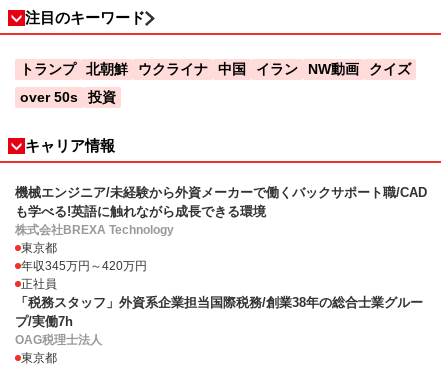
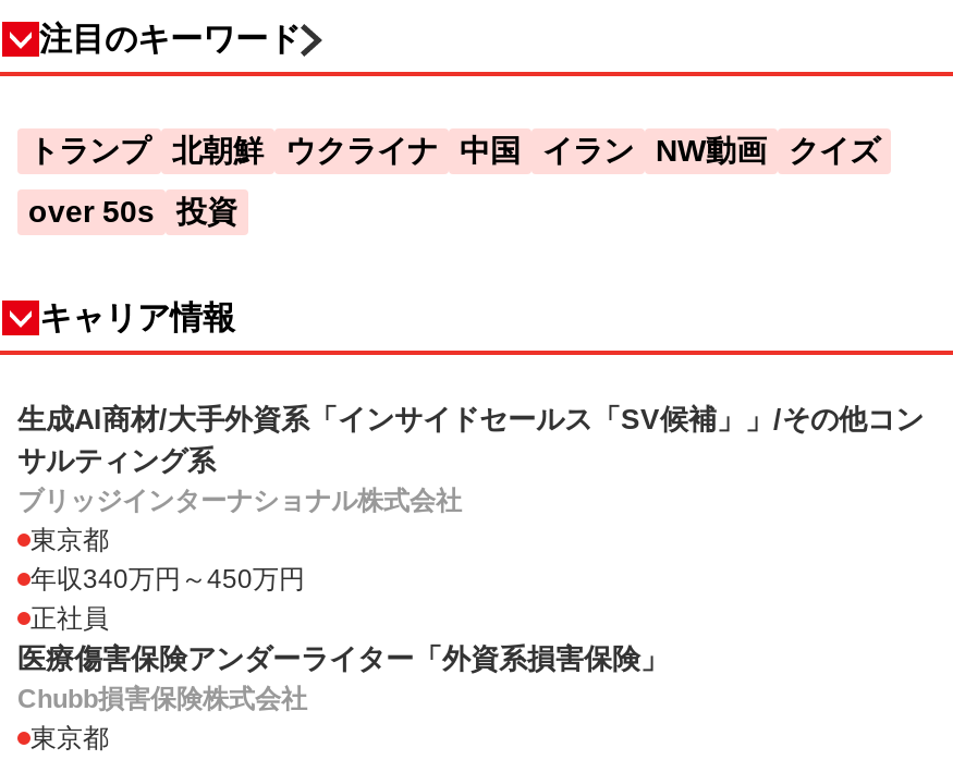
[15,185,427,237] 機械エンジニア/未経験から外資メーカーで働くバックサポート職/CAD | も学べる!英語に触れながら成長できる環境 | 株式会社BREXA Technology -> [17,404,924,517] 生成AI商材/大手外資系「インサイドセールス「SV候補」」/その他コン | サルティング系 | ブリッジインターナショナル株式会社
[21,259,147,273] 年収345万円～420万円 -> [30,565,305,595] 年収340万円～450万円
[15,295,423,347] 「税務スタッフ」外資系企業担当国際税務/創業38年の総合士業グルー | プ/実働7h | OAG税理士法人 -> [17,643,669,715] 医療傷害保険アンダーライター「外資系損害保険」 | Chubb損害保険株式会社

